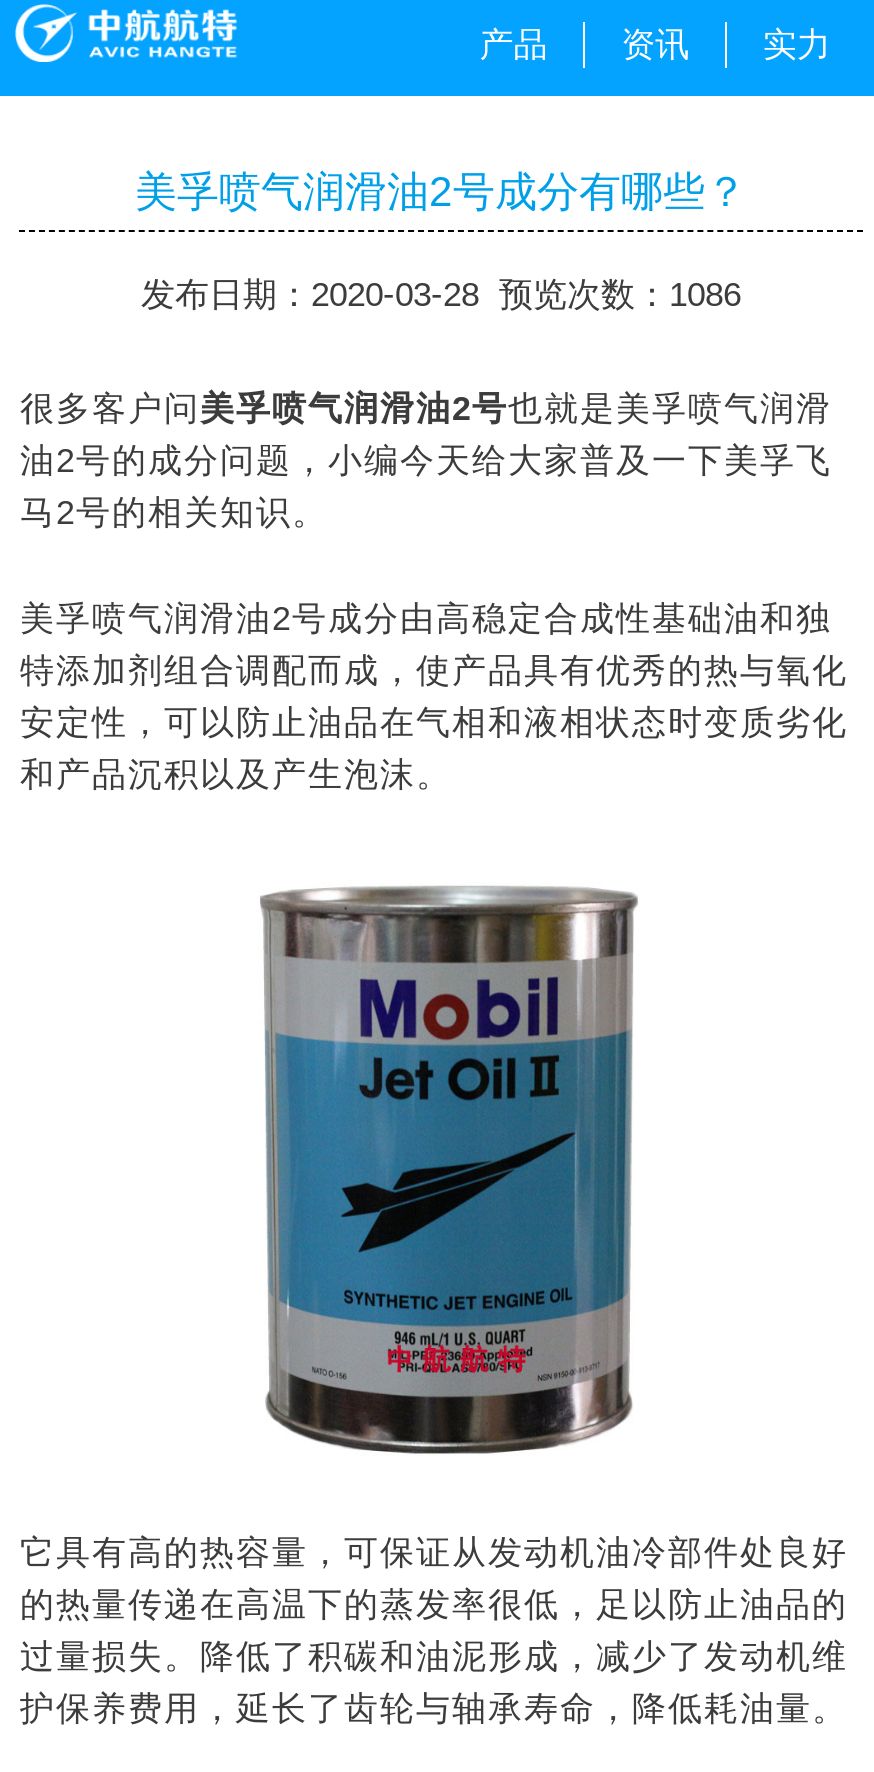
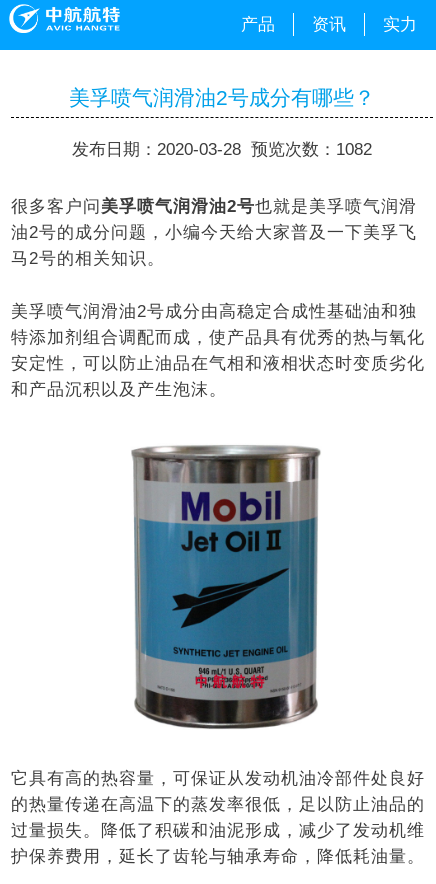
[141,276,741,314] 发布日期：2020-03-28 预览次数：1086 -> [72,140,372,159] 发布日期：2020-03-28 预览次数：1082

